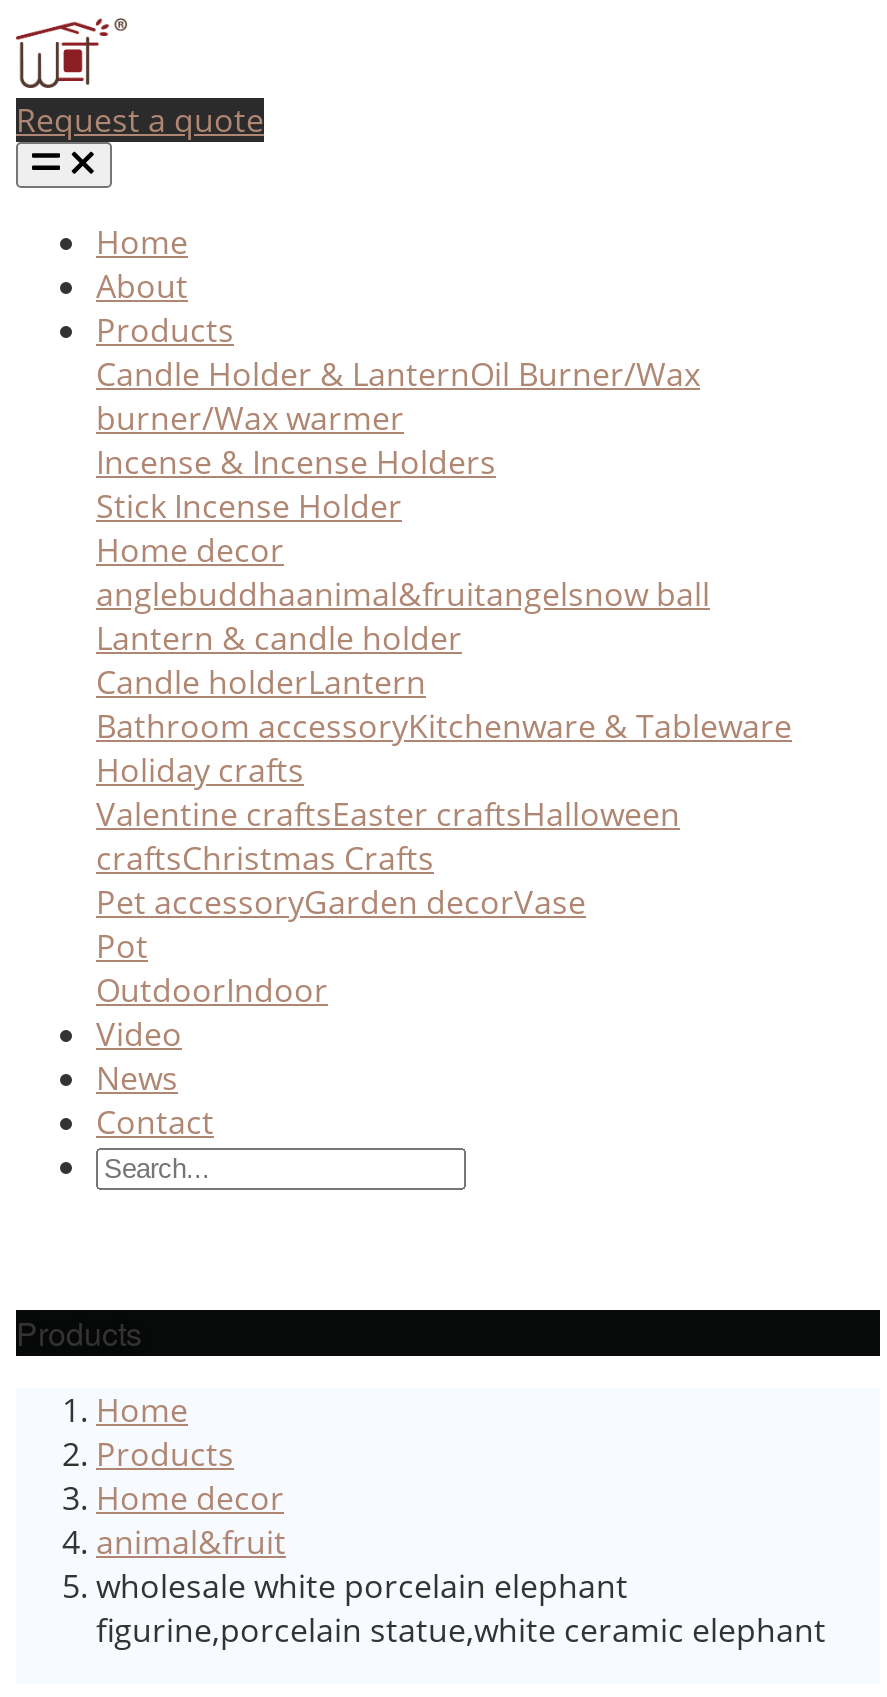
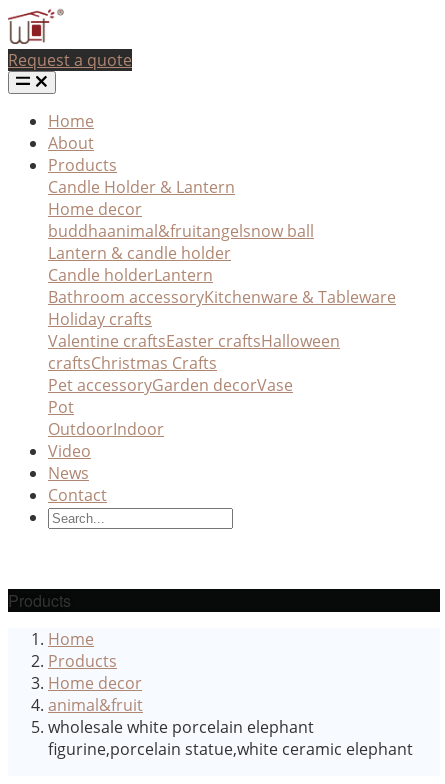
[96,353,700,529] Candle Holder & LanternOil Burner/Wax | burner/Wax warmer | Incense & Incense Holders | Stick Incense Holder -> [48,176,235,198] Candle Holder & Lantern
[96,573,710,617] anglebuddhaanimal&fruitangelsnow ball -> [48,220,314,242] buddhaanimal&fruitangelsnow ball

